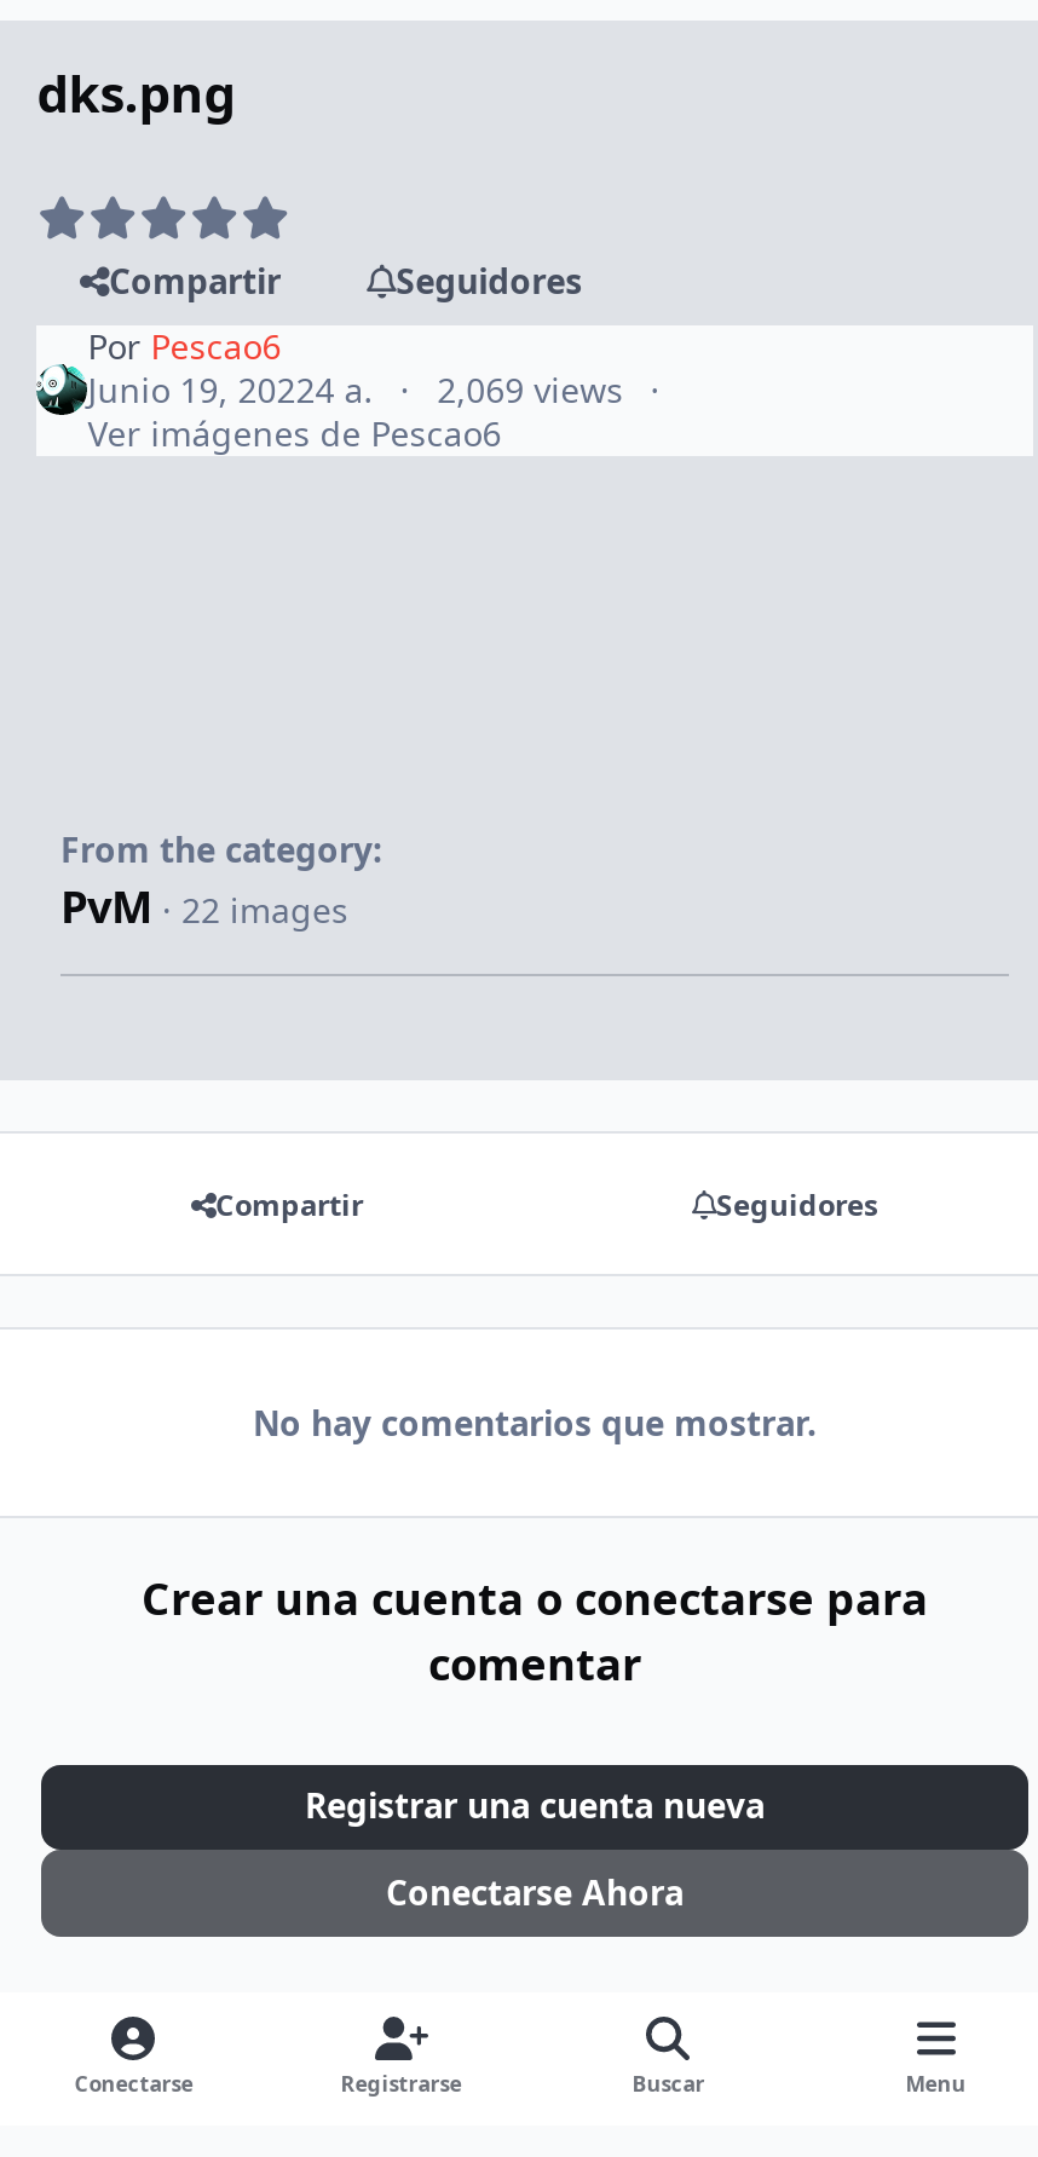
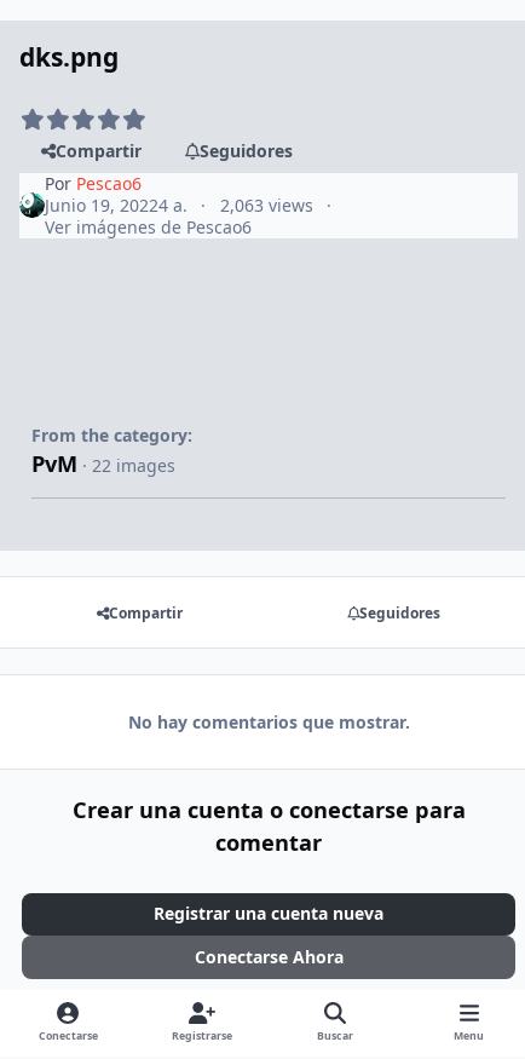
[88,366,623,412] Junio 19, 20224 a. 2,069 views -> [45,194,313,217] Junio 19, 20224 a. 2,063 views

